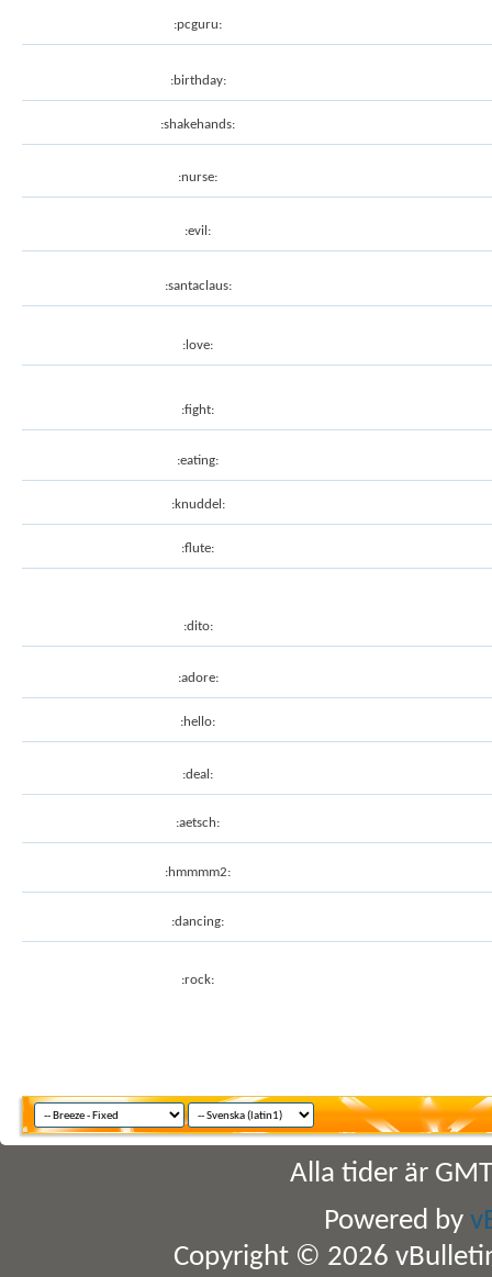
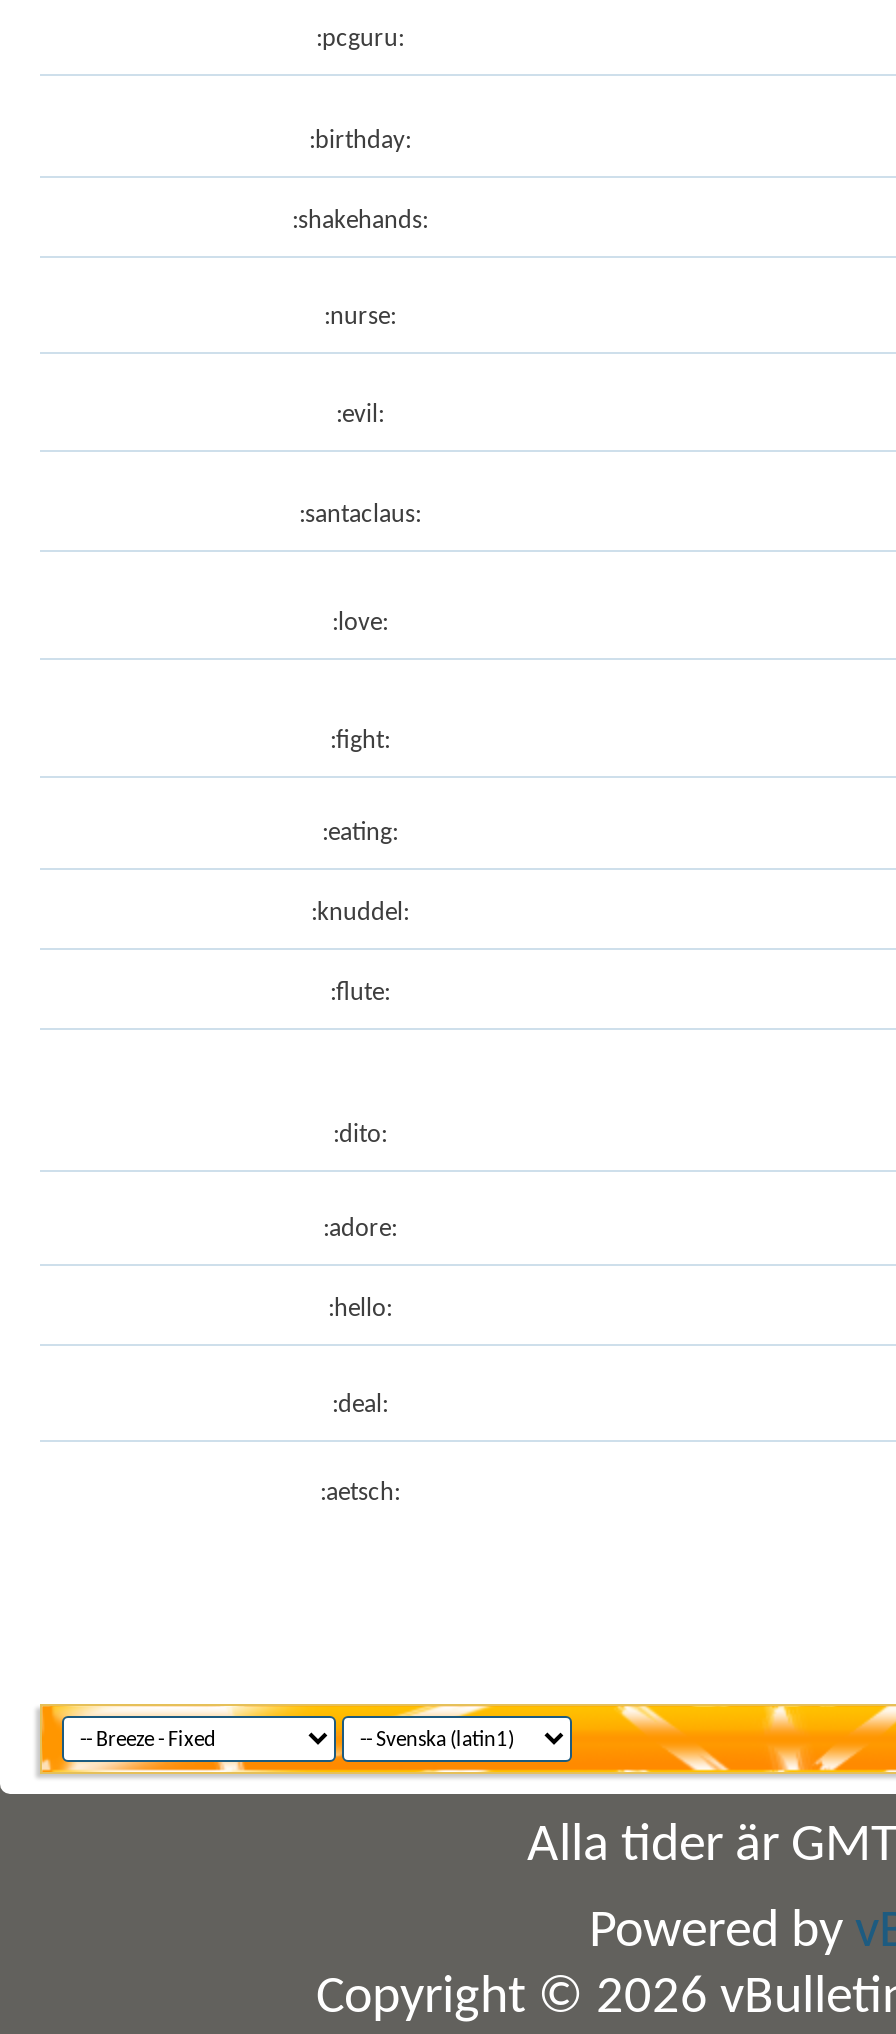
[165,865,231,929] :hmmmm2: | :dancing: -> none
[181,973,214,987] :rock: -> none

